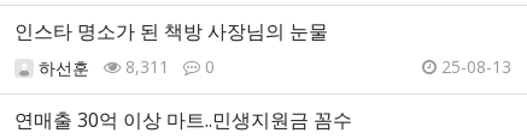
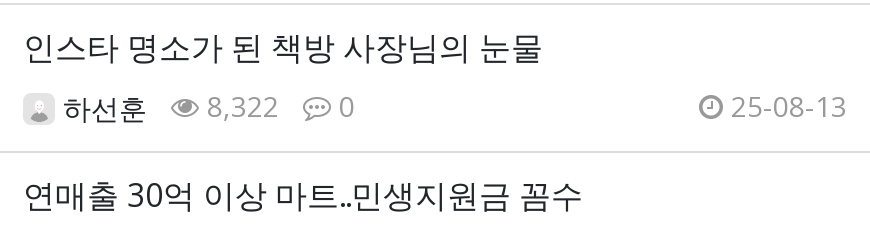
[39,55,215,79] 하선훈 8,311 0 -> [63,87,355,127] 하선훈 8,322 0

